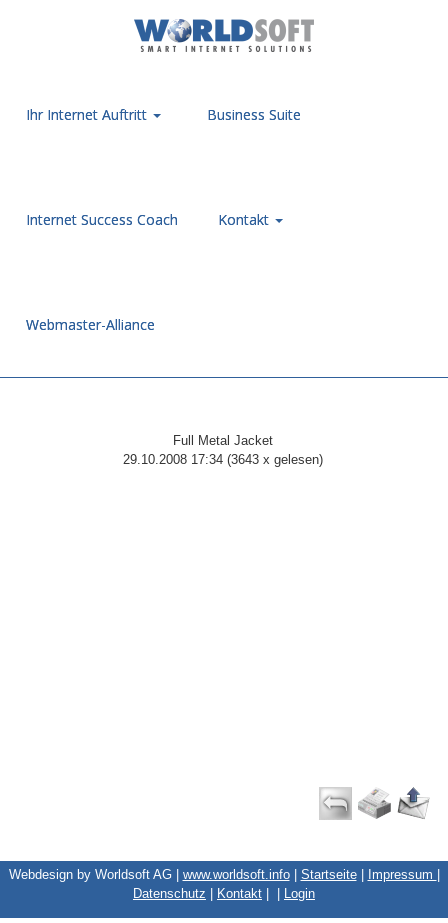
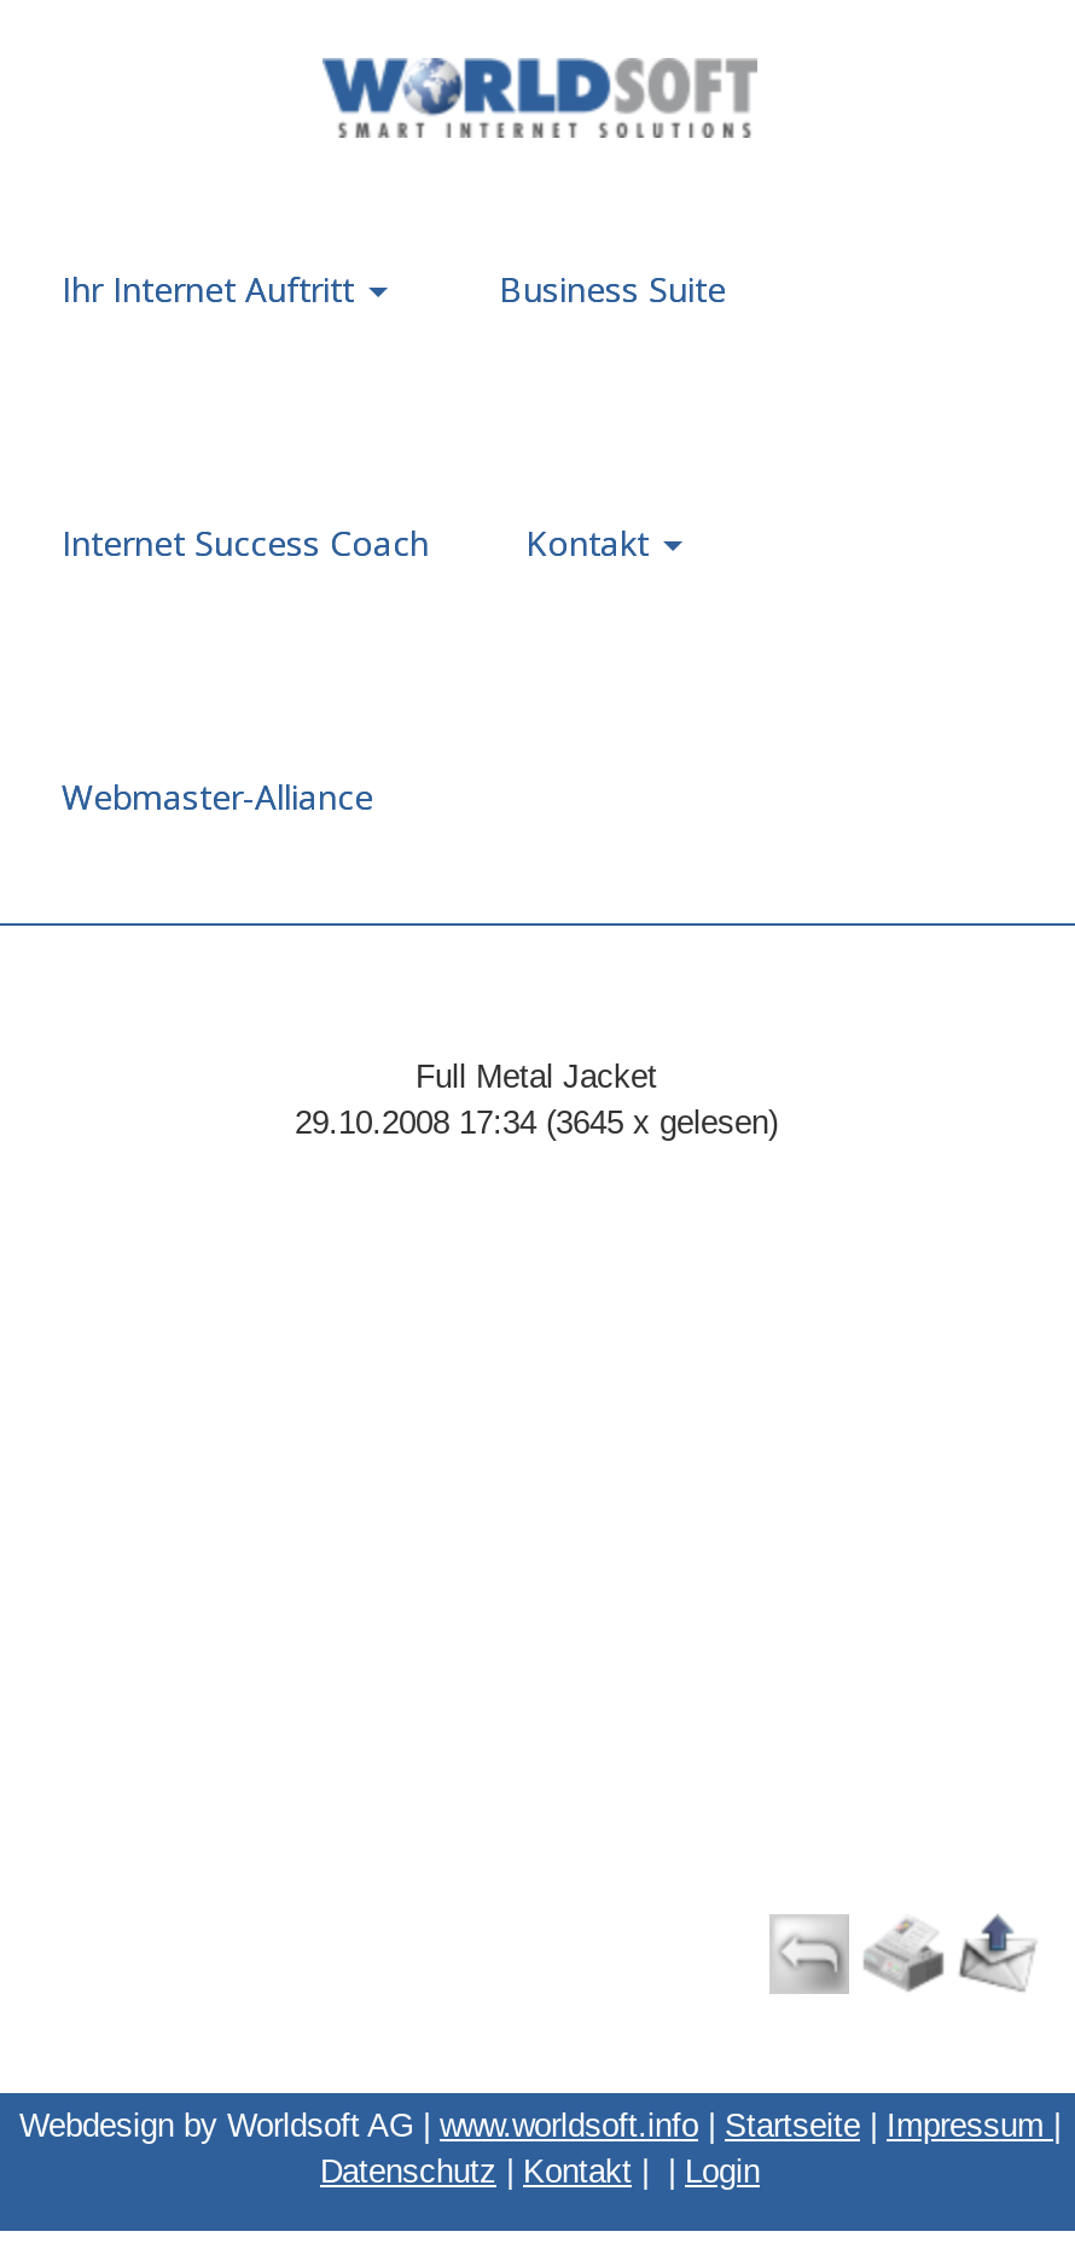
[122,452,322,467] 29.10.2008 17:34 (3643 x gelesen) -> [295,1105,778,1142] 29.10.2008 17:34 (3645 x gelesen)

